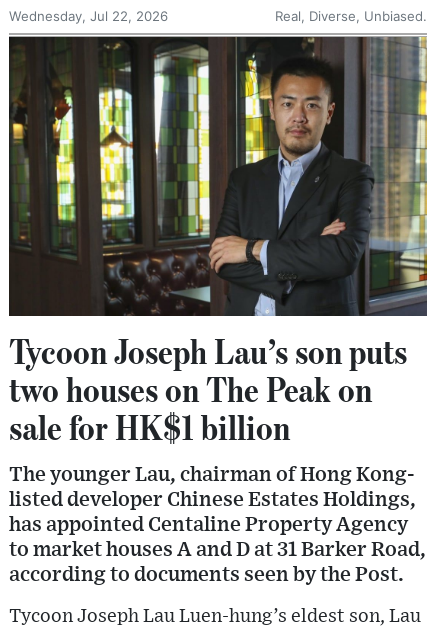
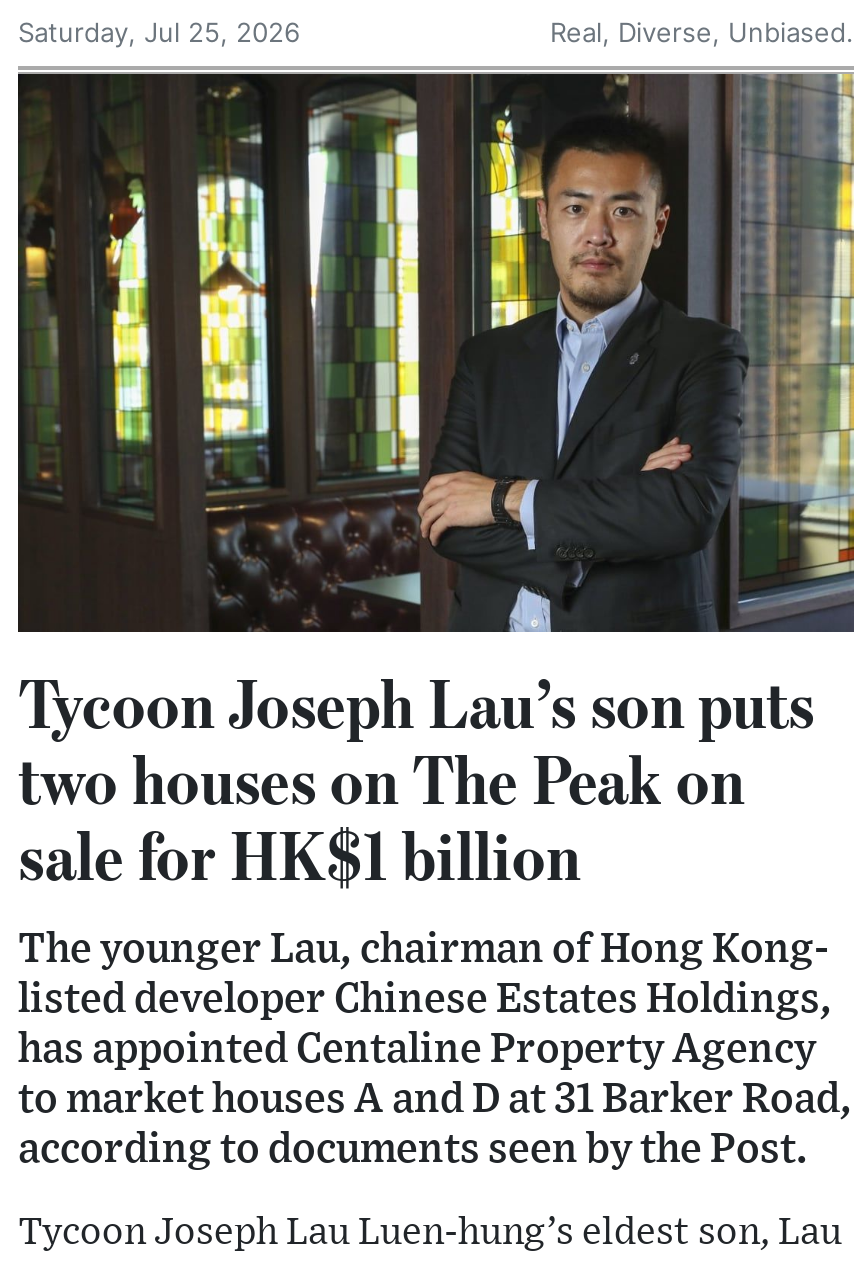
[9,8,168,24] Wednesday, Jul 22, 2026 -> [18,16,300,48] Saturday, Jul 25, 2026

